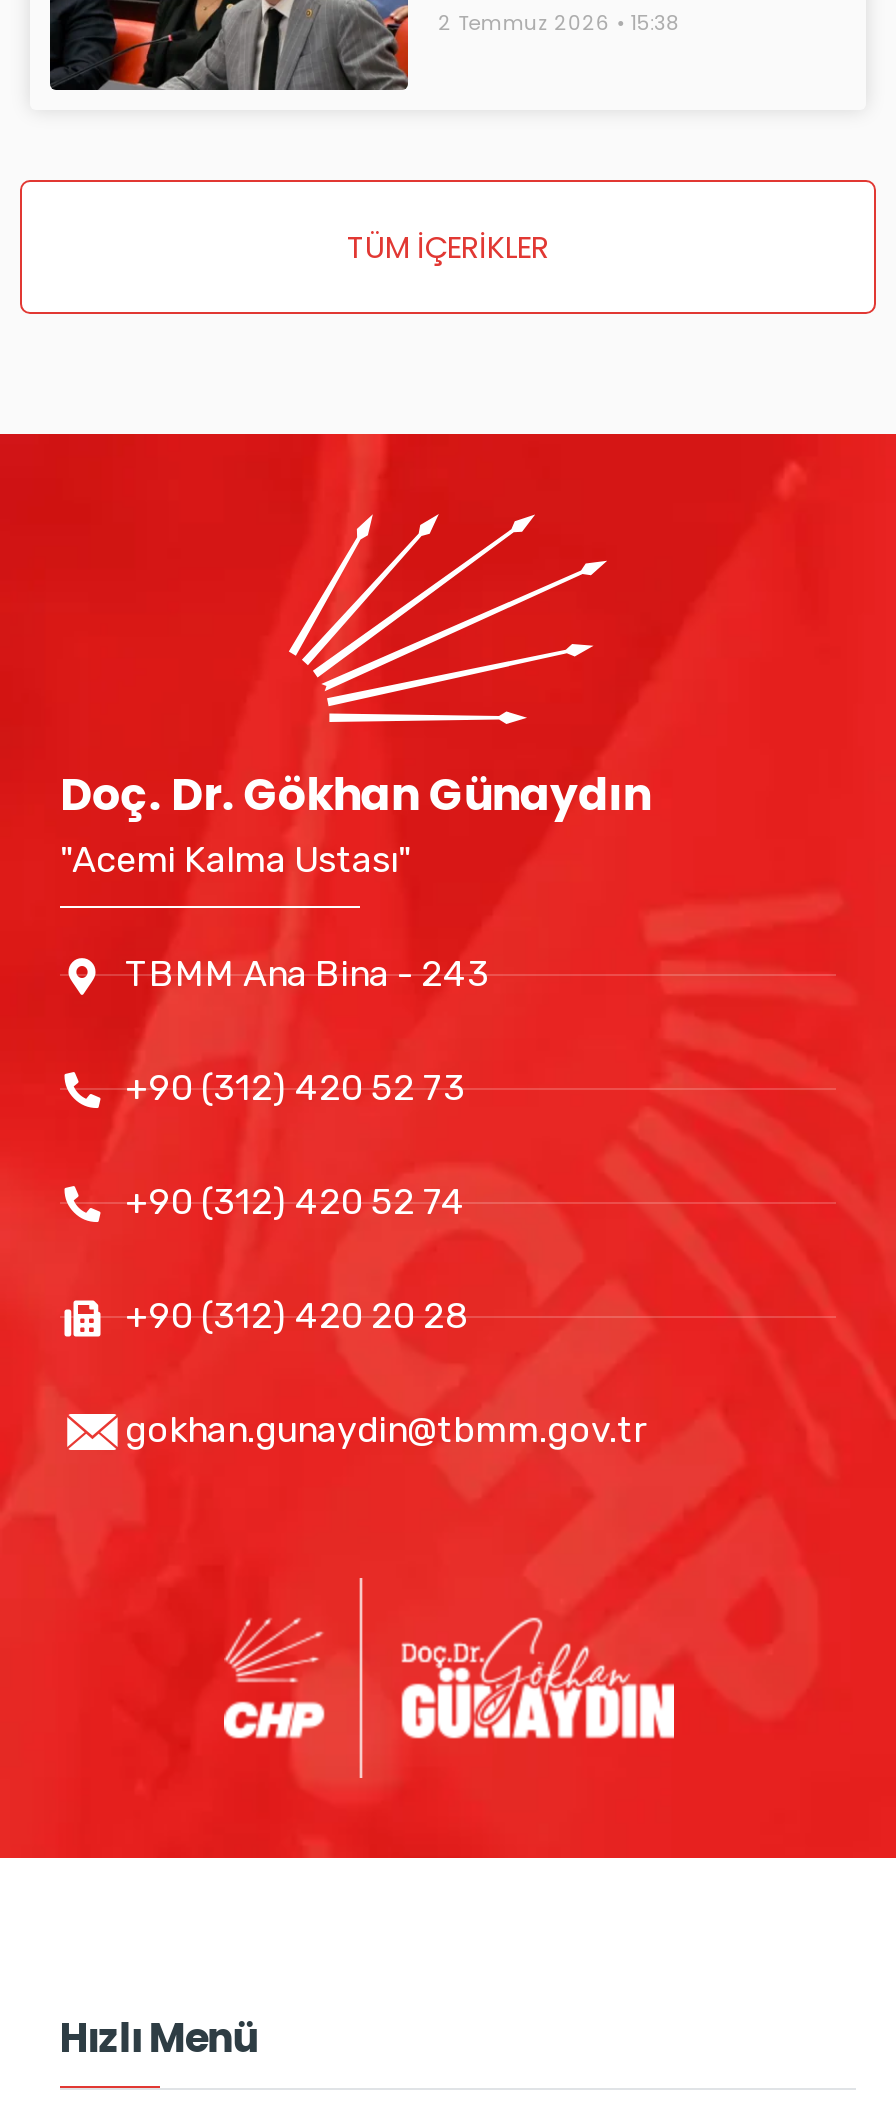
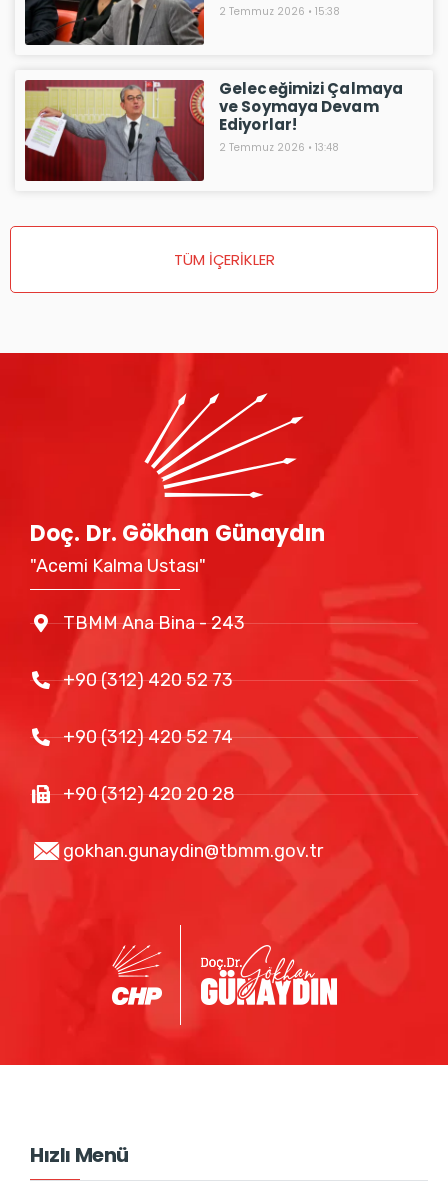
none -> [24,78,403,182] [image] | Geleceğimizi Çalmaya | ve Soymaya Devam | Ediyorlar! | 2 Temmuz 2026 13:48

